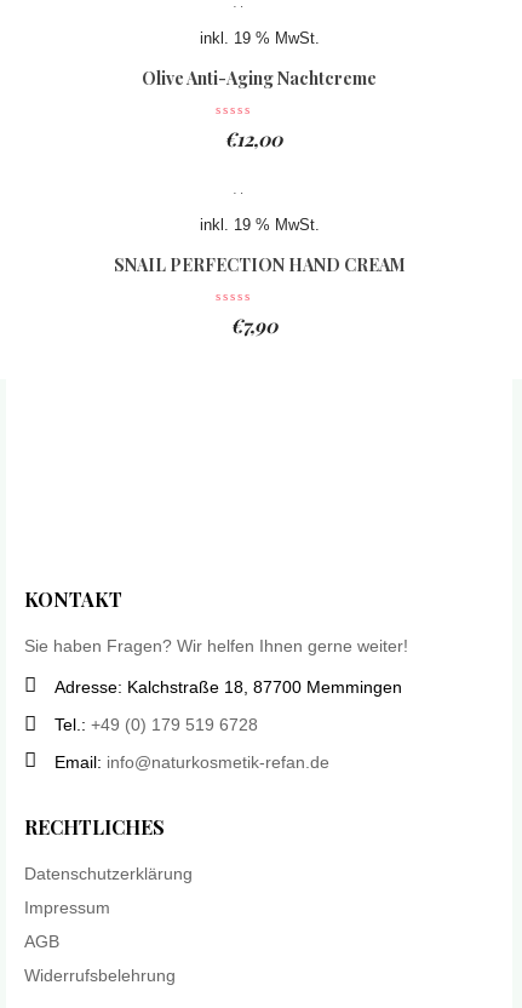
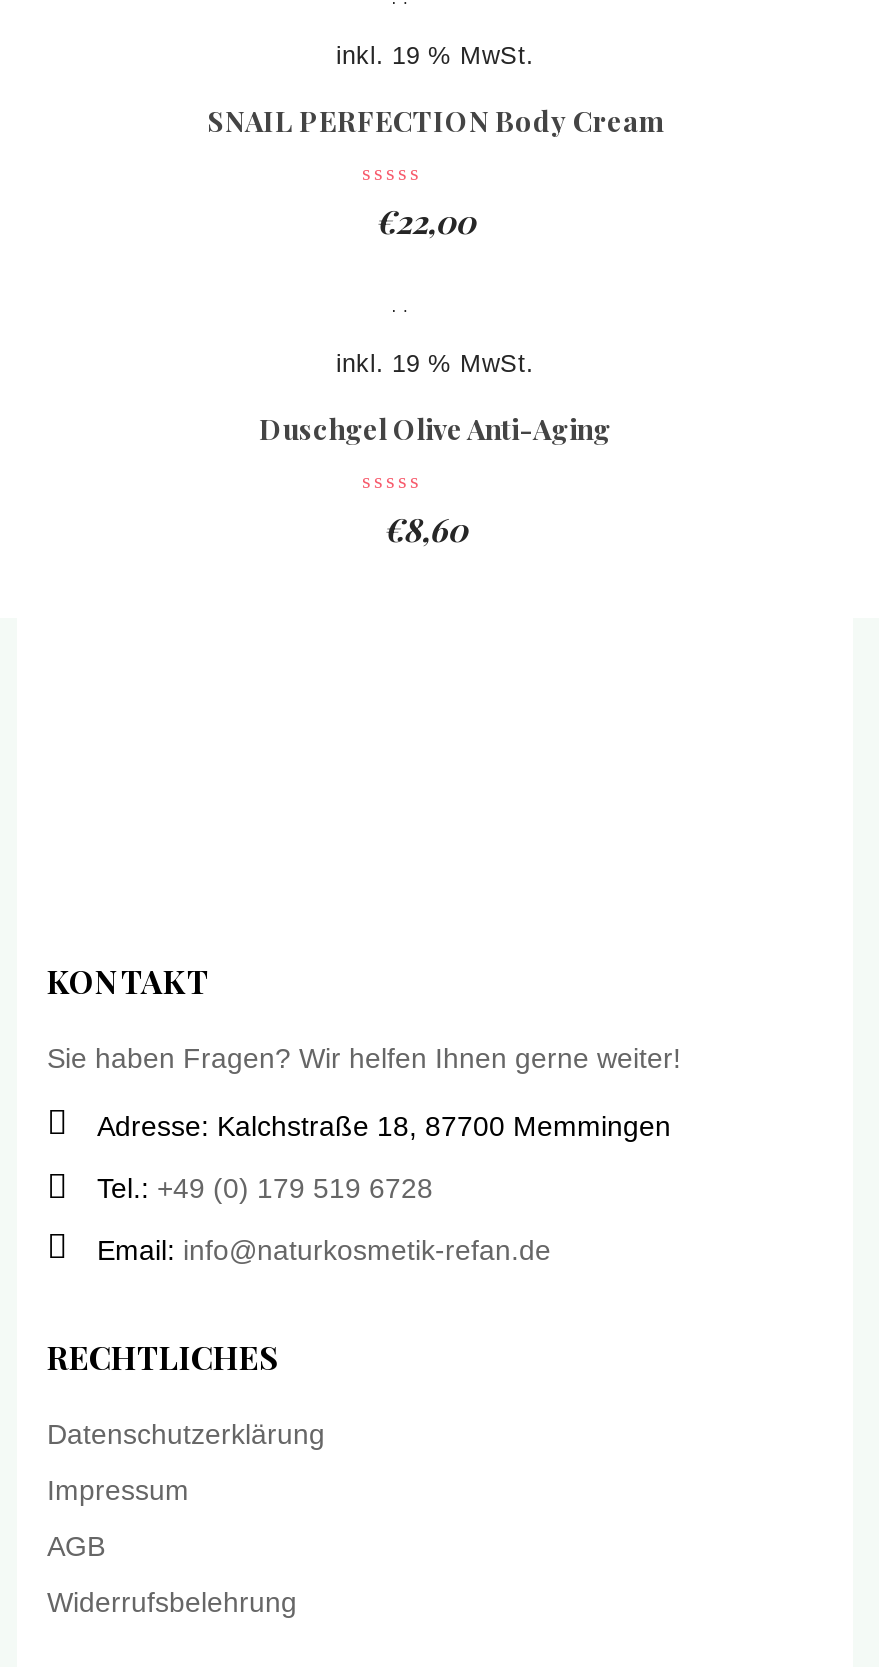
[142,67,377,90] Olive Anti-Aging Nachtcreme -> [207,102,663,140] SNAIL PERFECTION Body Cream
[224,126,282,151] €12,00 -> [375,200,475,242] €22,00
[113,254,405,277] SNAIL PERFECTION HAND CREAM -> [259,411,611,449] Duschgel Olive Anti-Aging
[230,313,277,339] €7,90 -> [383,509,467,551] €8,60

